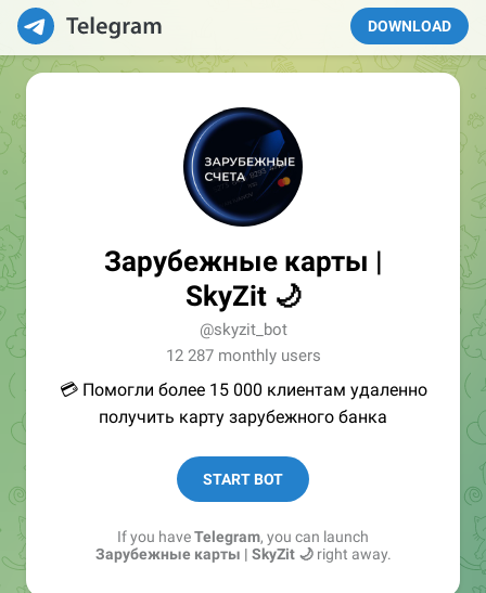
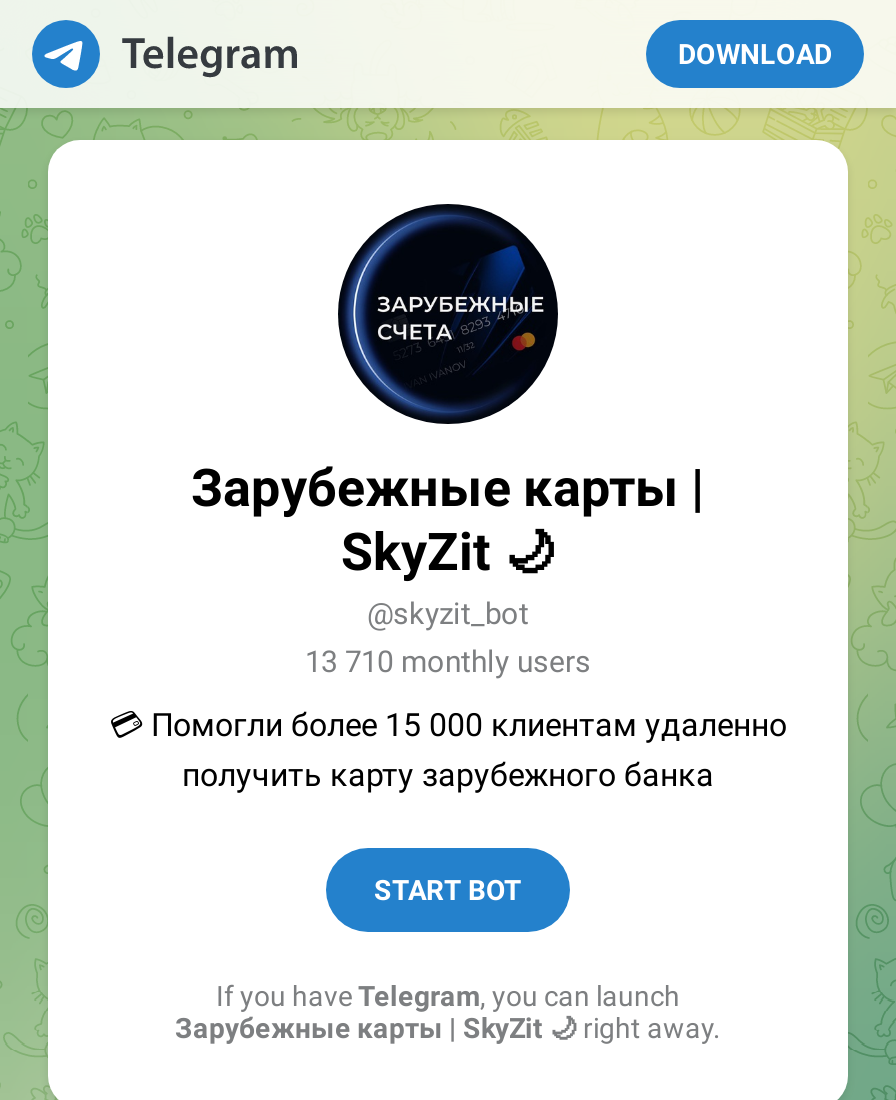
[165,346,321,365] 12 287 monthly users -> [305,644,591,680] 13 710 monthly users

